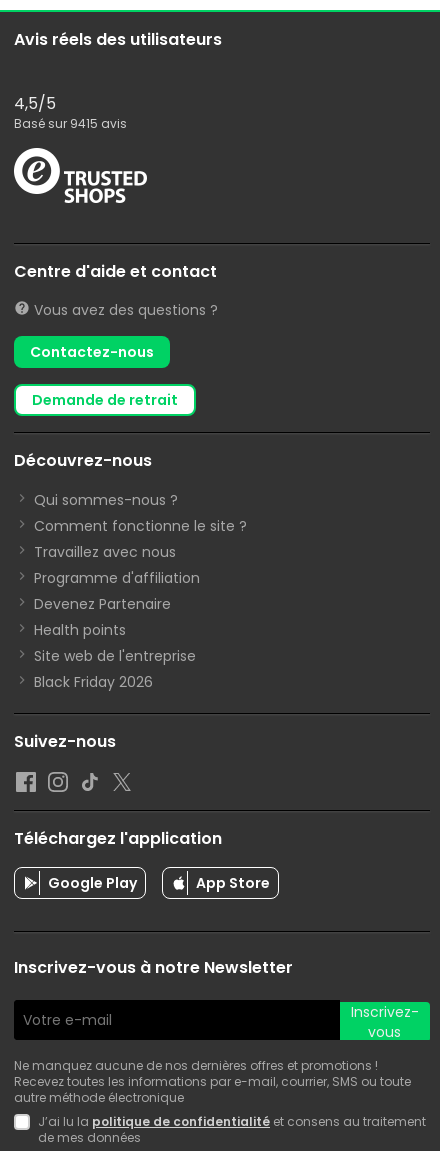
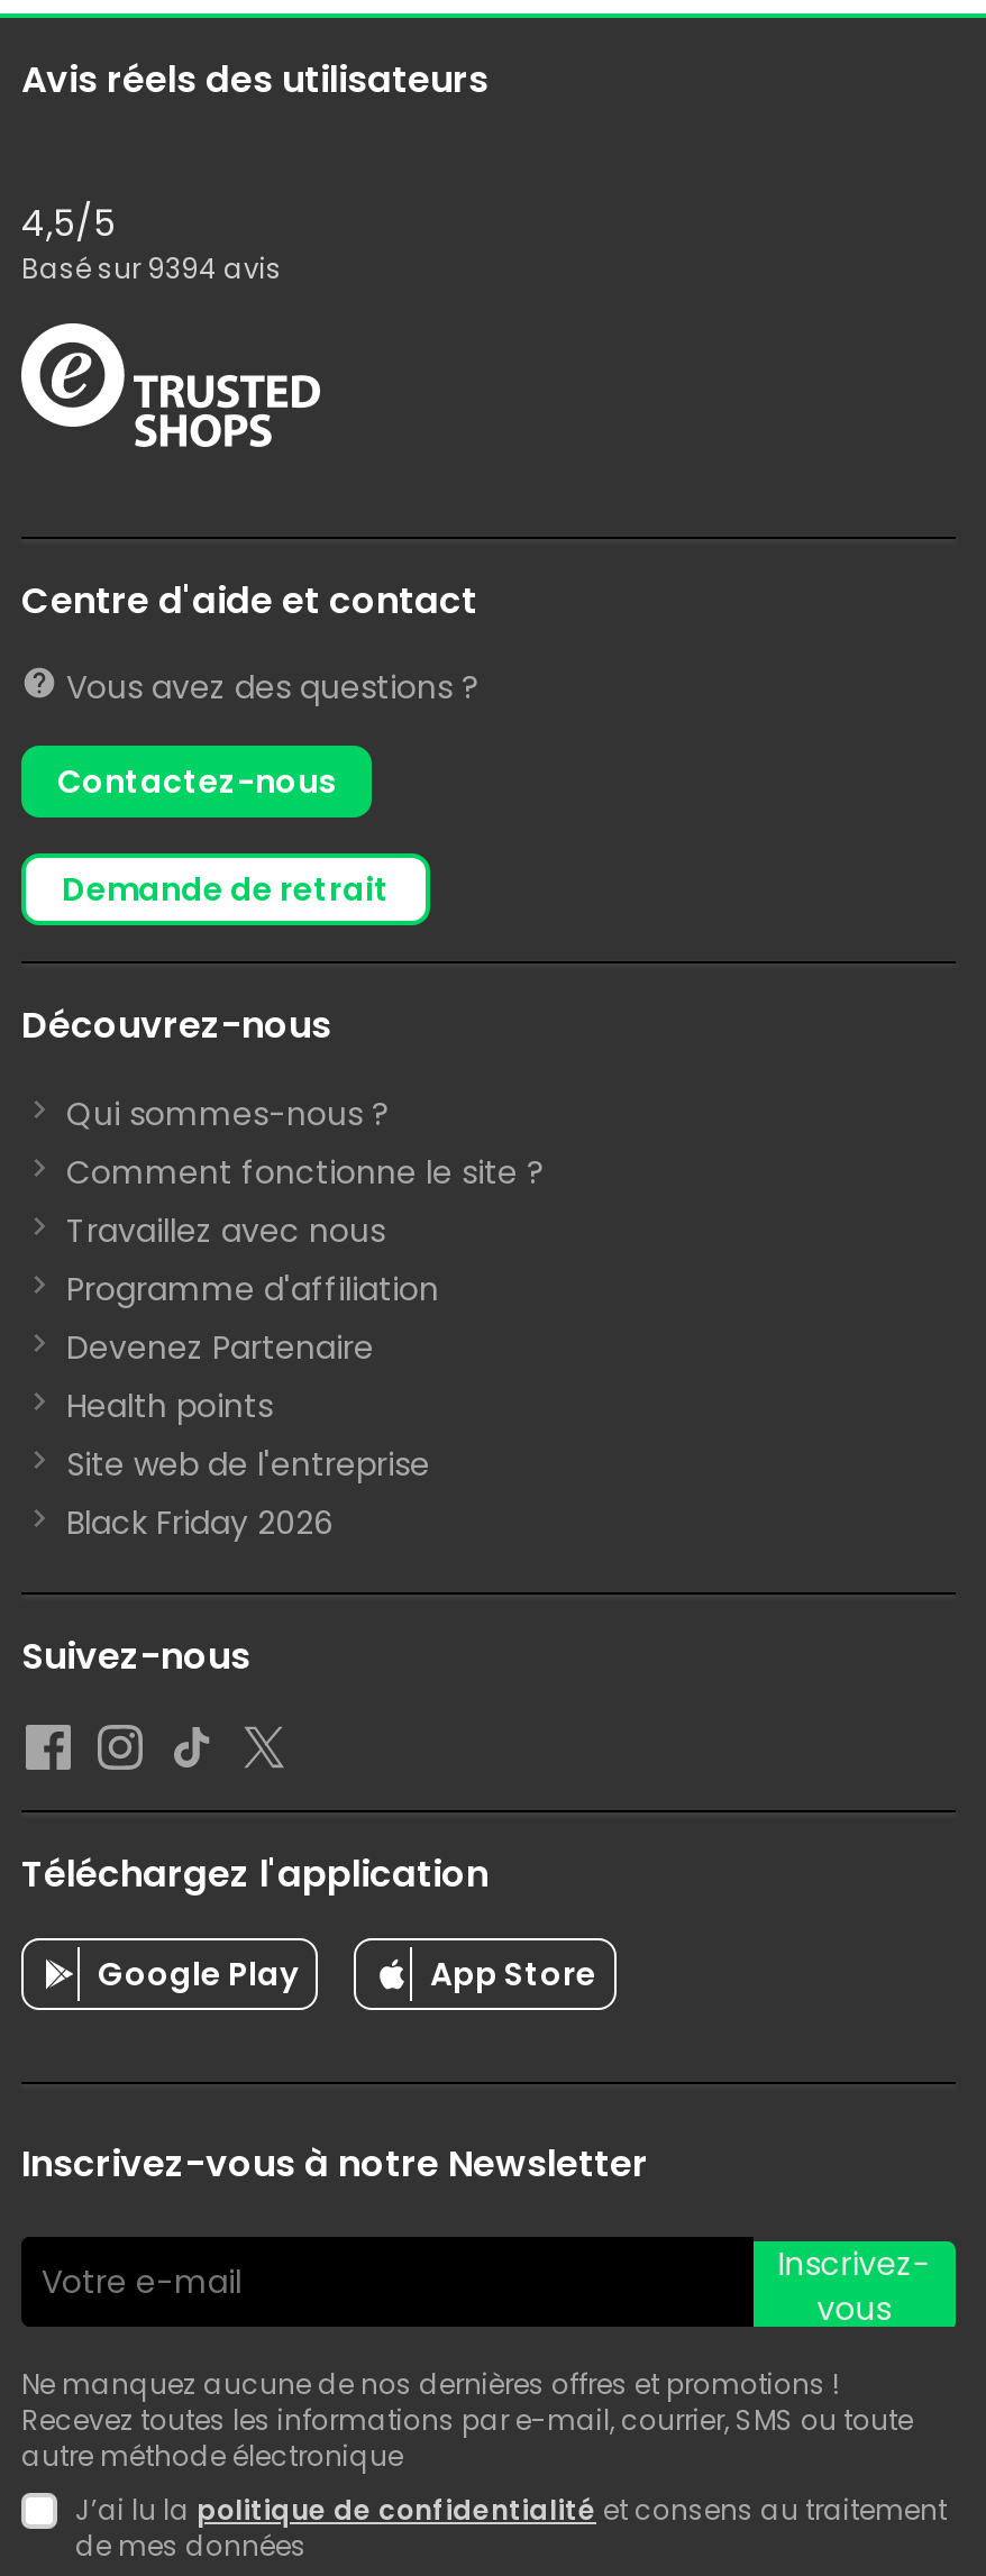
[14,114,127,131] Basé sur 9415 avis -> [21,248,282,286] Basé sur 9394 avis

